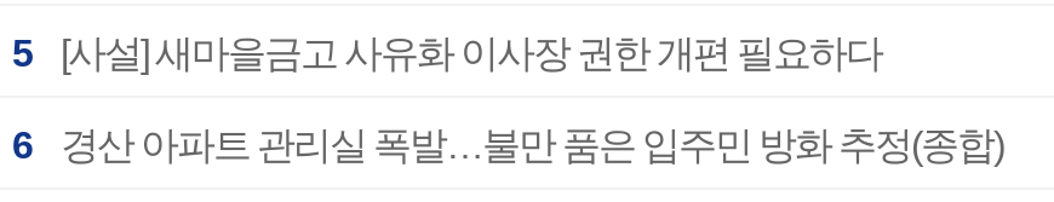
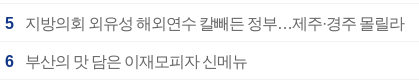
[61,33,882,74] [사설] 새마을금고 사유화 이사장 권한 개편 필요하다 -> [25,15,404,32] 지방의회 외유성 해외연수 칼빼든 정부…제주·경주 몰릴라
[61,125,1003,166] 경산 아파트 관리실 폭발…불만 품은 입주민 방화 추정(종합) -> [25,53,247,70] 부산의 맛 담은 이재모피자 신메뉴

